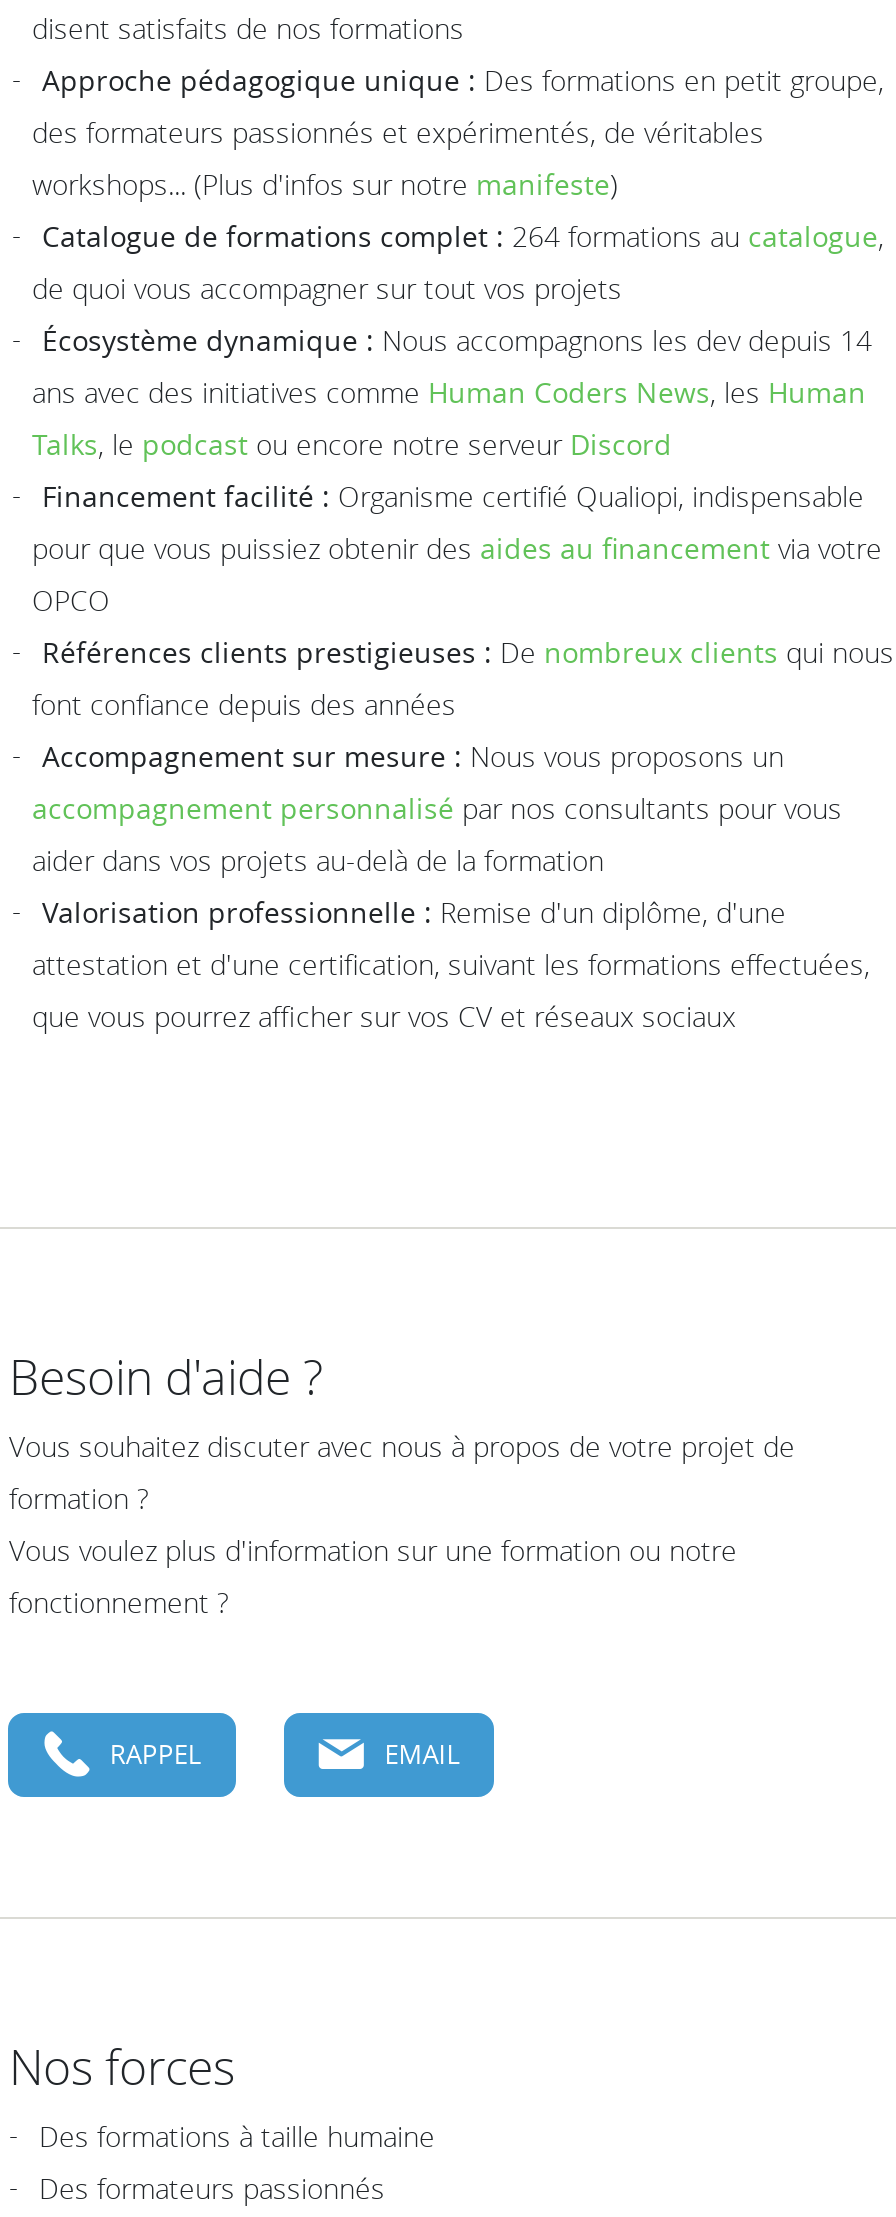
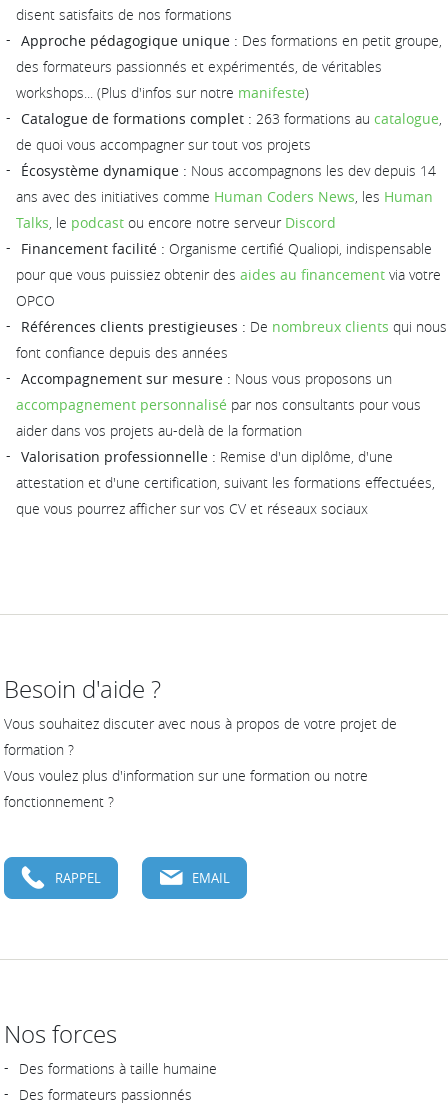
[42,217,884,255] Catalogue de formations complet : 264 formations au catalogue, -> [21,109,442,128] Catalogue de formations complet : 263 formations au catalogue,

